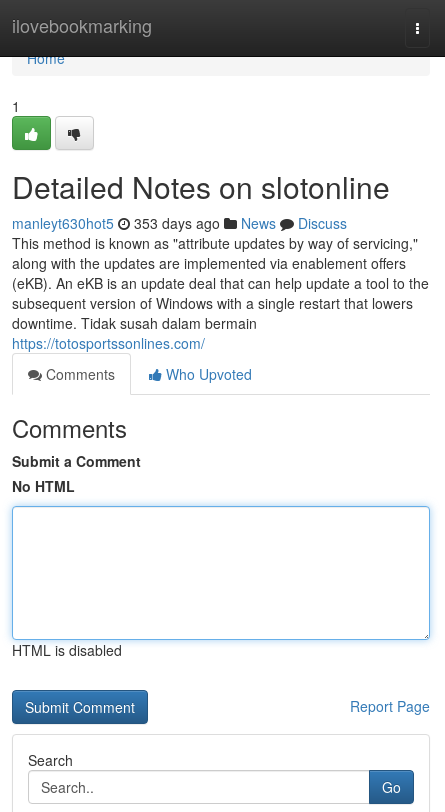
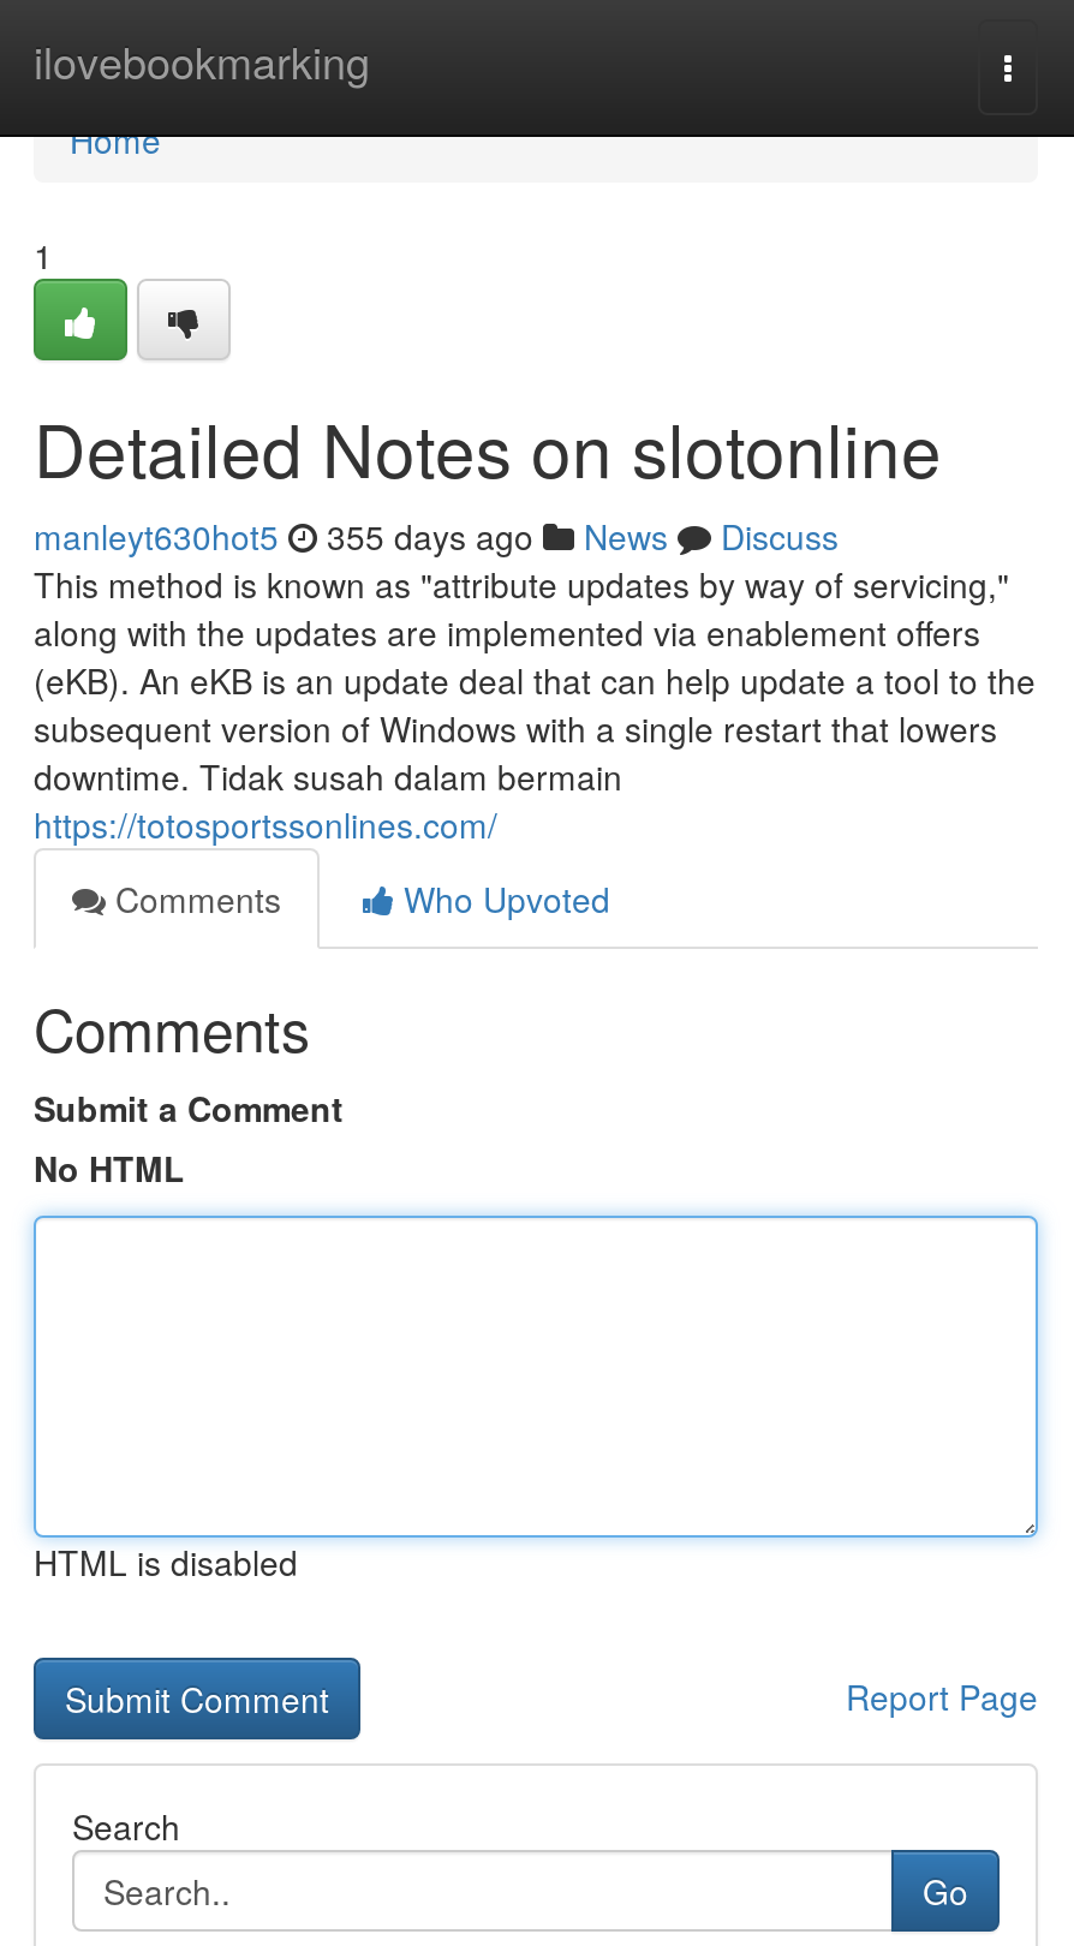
[12,213,347,233] manleyt630hot5 353 days ago News Discuss -> [34,512,839,560] manleyt630hot5 355 days ago News Discuss

